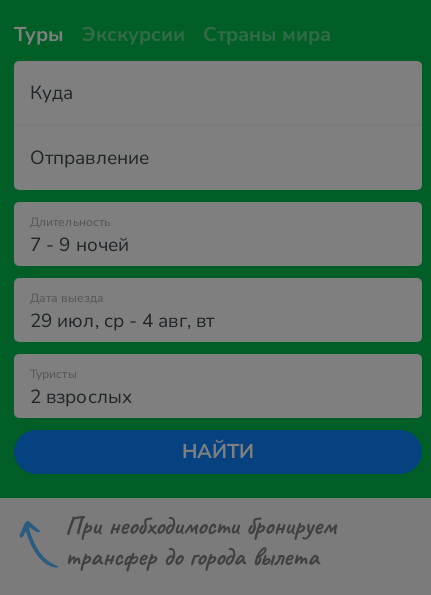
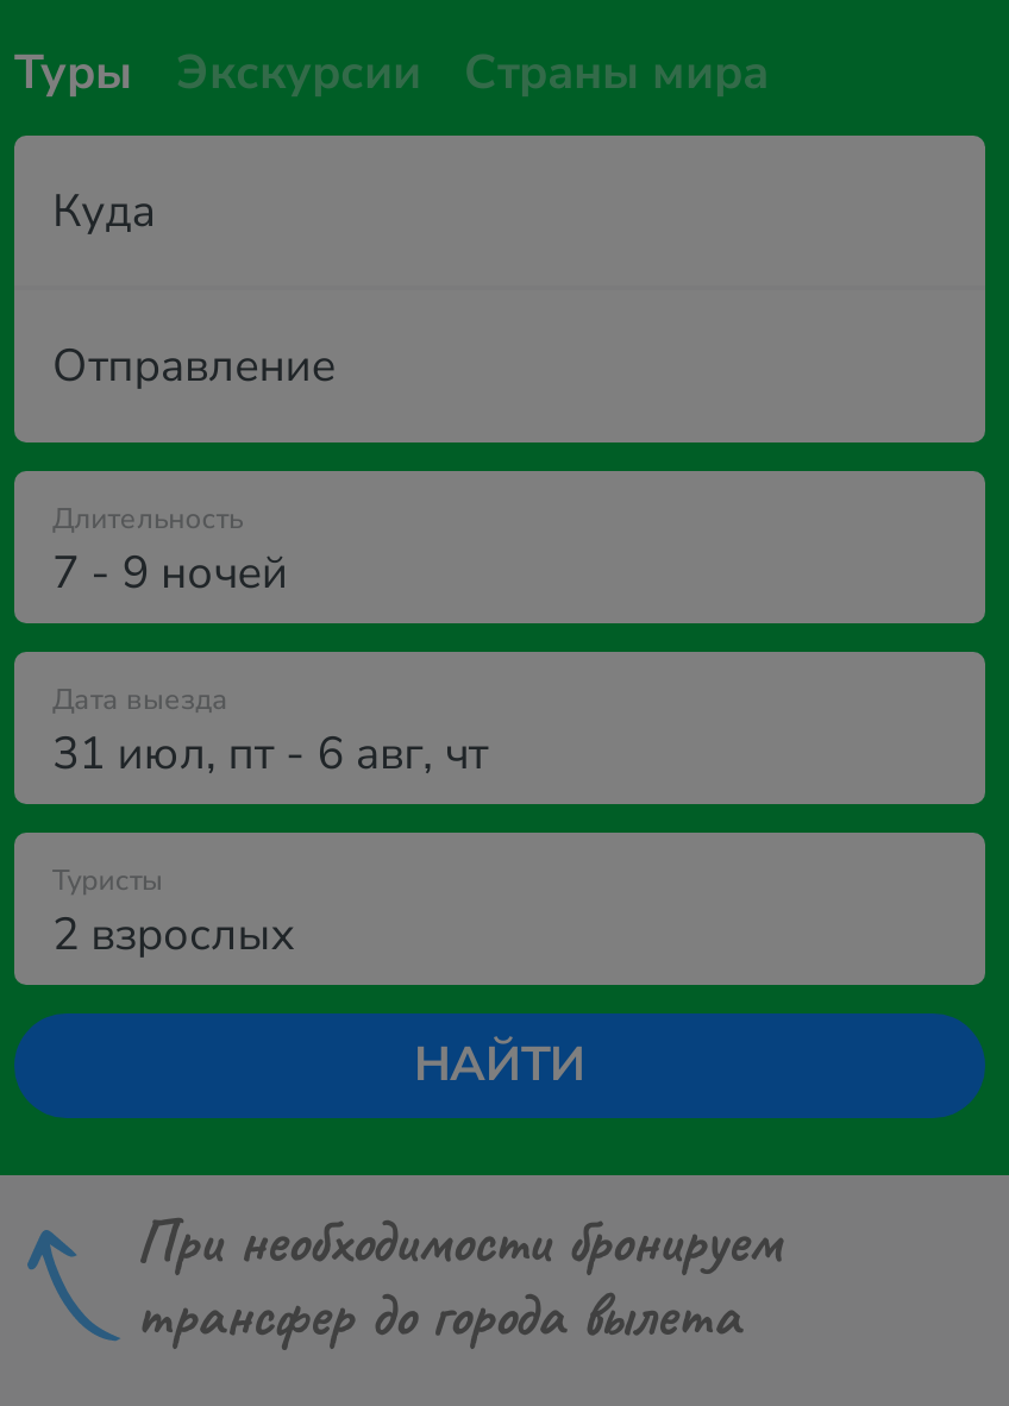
[30,308,214,334] 29 июл, ср - 4 авг, вт -> [52,723,488,785] 31 июл, пт - 6 авг, чт

